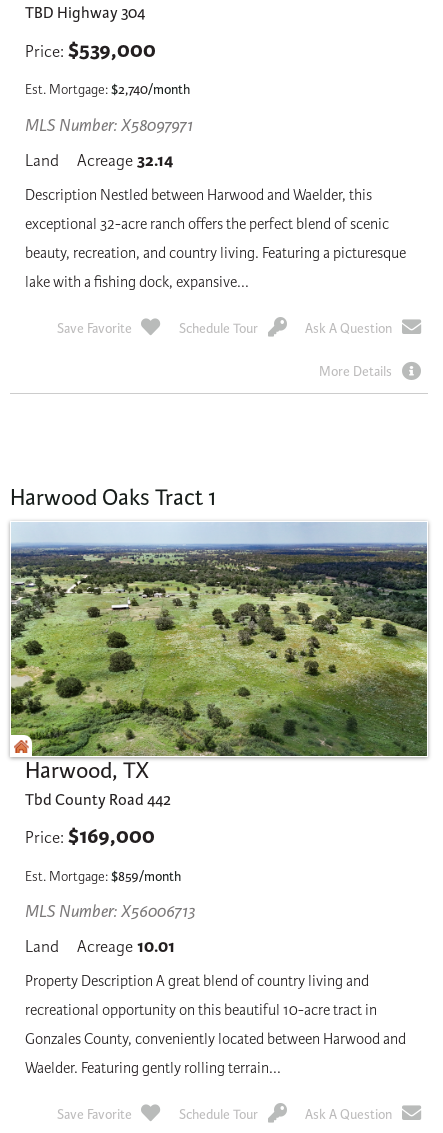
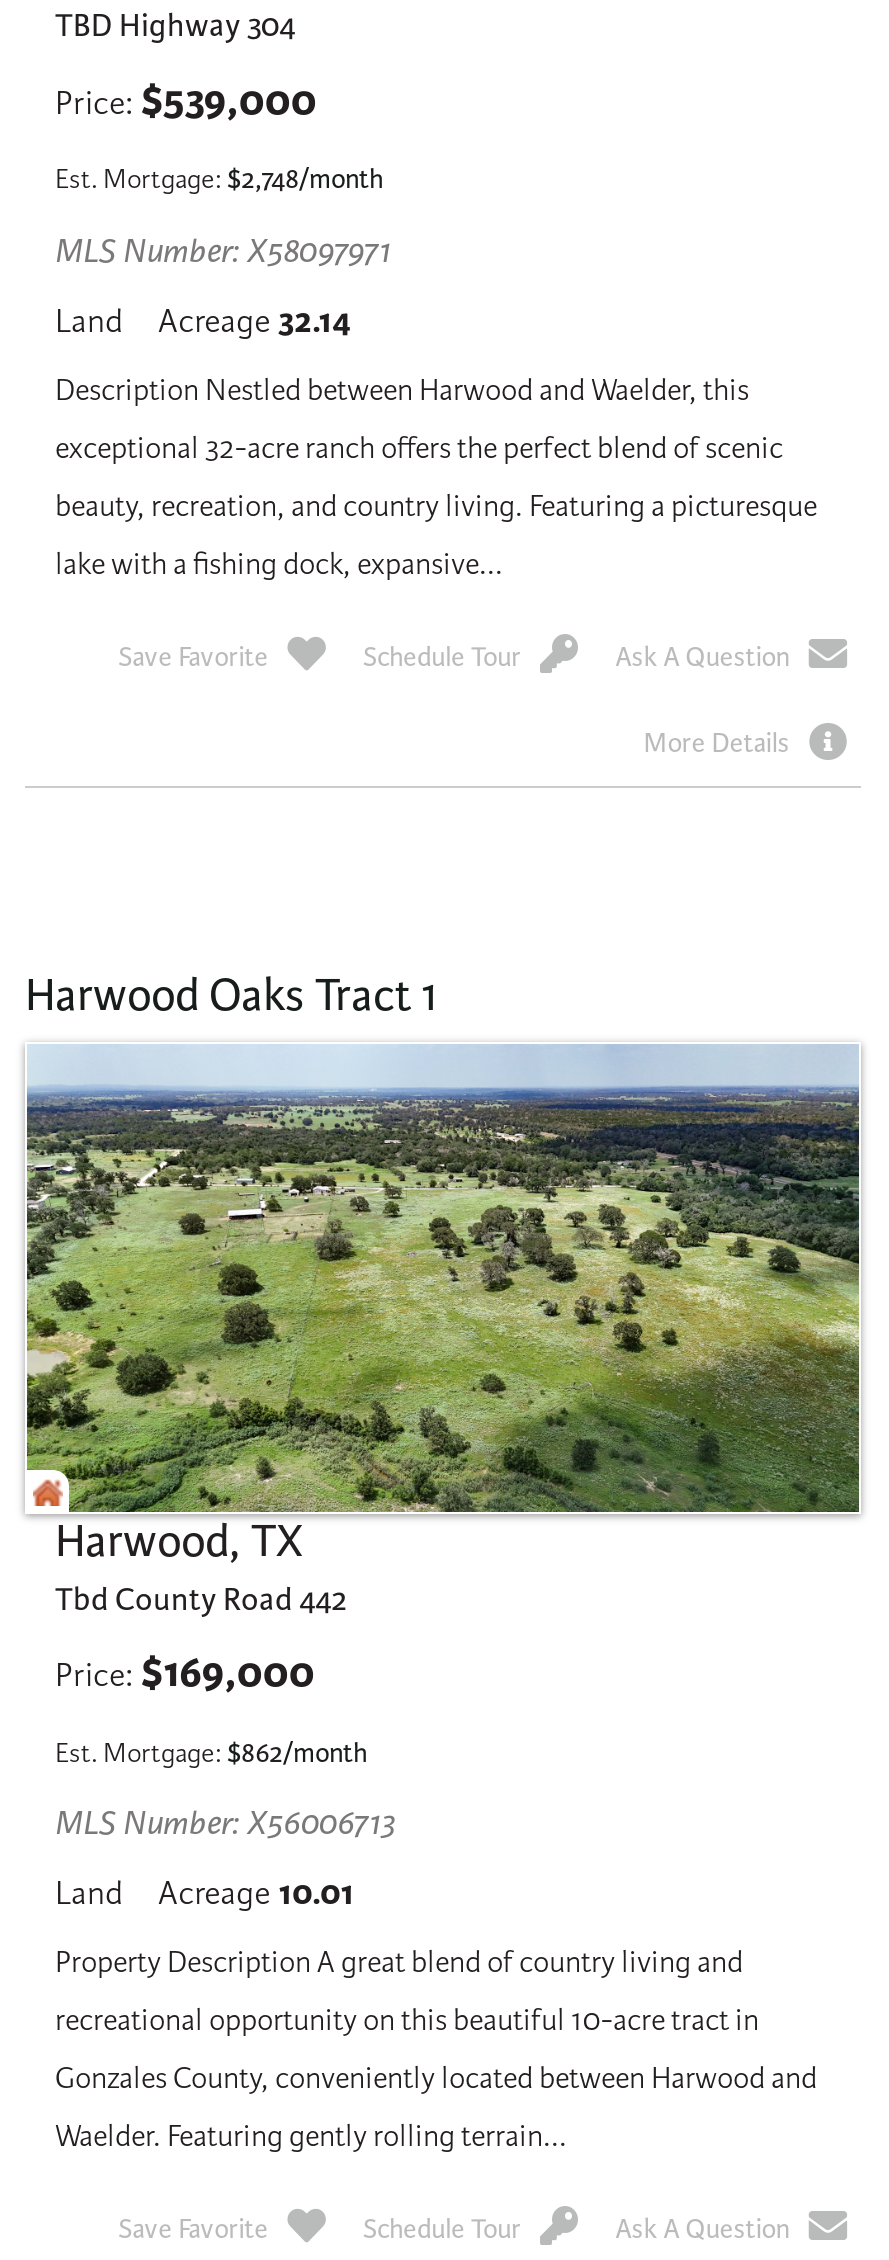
[25,81,190,98] Est. Mortgage: $2,740/month -> [55,163,383,197] Est. Mortgage: $2,748/month
[25,868,181,885] Est. Mortgage: $859/month -> [55,1735,367,1769] Est. Mortgage: $862/month

